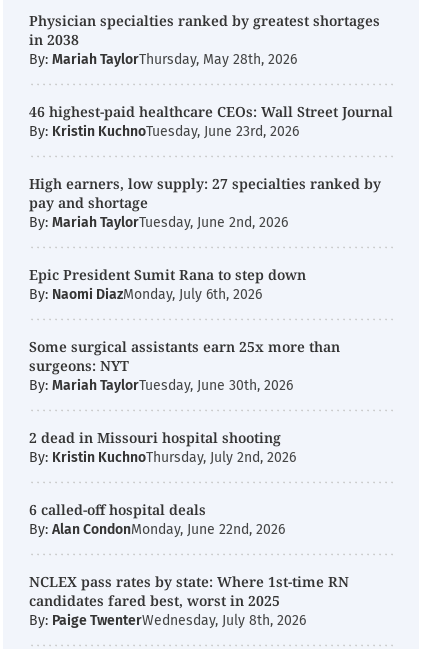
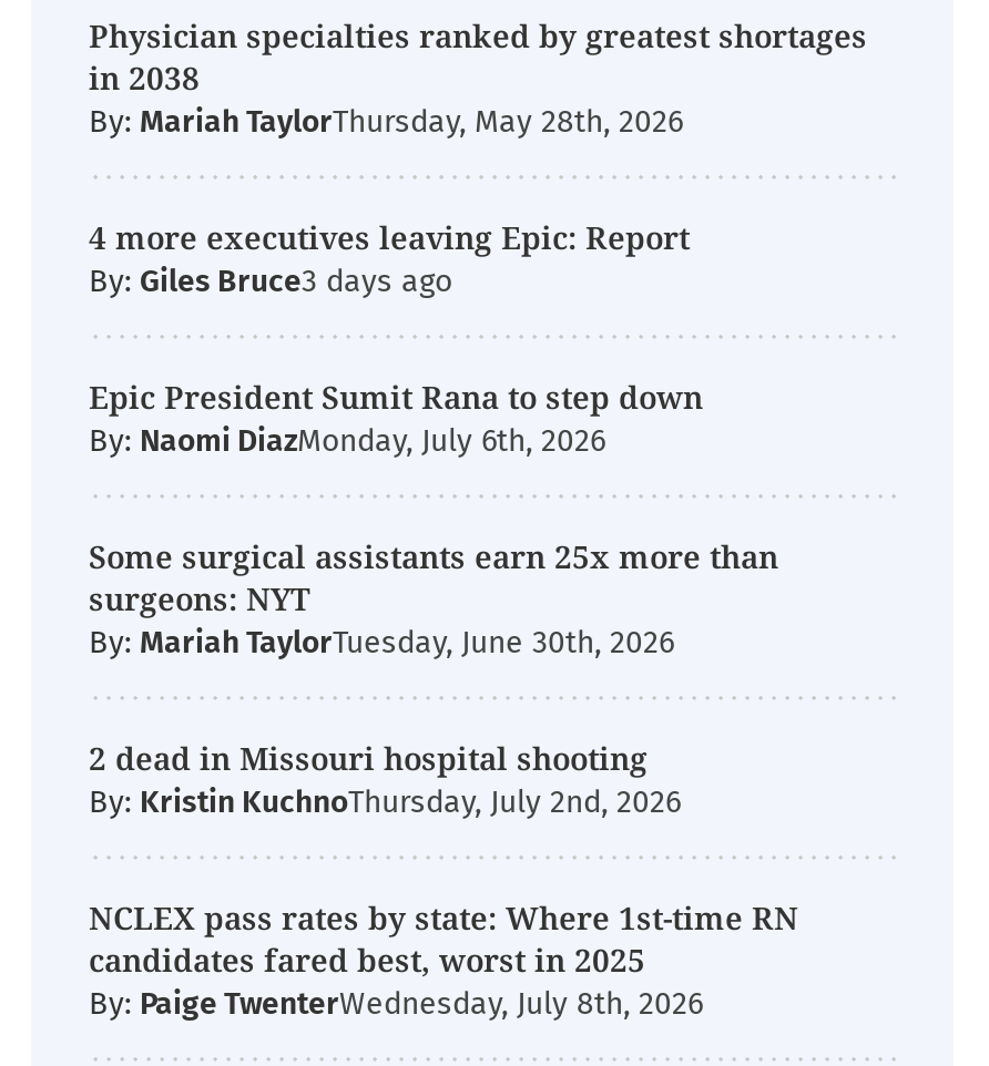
[29,102,393,231] 46 highest-paid healthcare CEOs: Wall Street Journal | By: Kristin KuchnoTuesday, June 23rd, 2026 | High earners, low supply: 27 specialties ranked by | pay and shortage | By: Mariah TaylorTuesday, June 2nd, 2026 -> [89,216,690,300] 4 more executives leaving Epic: Report | By: Giles Bruce
[29,500,285,538] 6 called-off hospital deals | By: Alan CondonMonday, June 22nd, 2026 -> none

